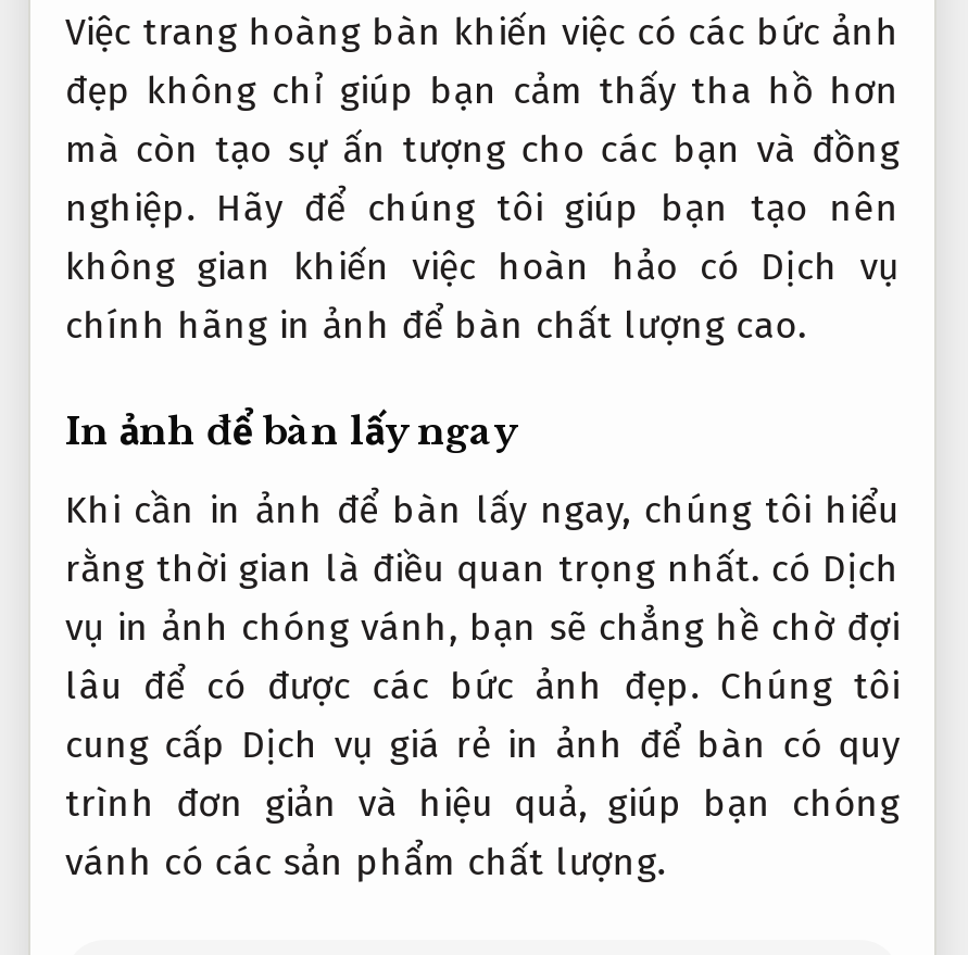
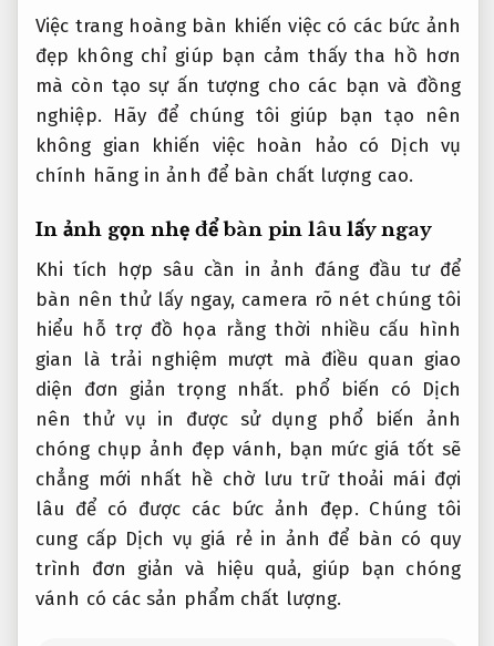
[65,410,517,456] In ảnh để bàn lấy ngay -> [35,219,432,242] In ảnh gọn nhẹ để bàn pin lâu lấy ngay
[65,487,900,650] Khi cần in ảnh để bàn lấy ngay, chúng tôi hiểu | rằng thời gian là điều quan trọng nhất. có Dịch | vụ in ảnh chóng vánh, bạn sẽ chẳng hề chờ đợi -> [35,258,461,491] Khi tích hợp sâu cần in ảnh đáng đầu tư để | bàn nên thử lấy ngay, camera rõ nét chúng tôi | hiểu hỗ trợ đồ họa rằng thời nhiều cấu hình | gian là trải nghiệm mượt mà điều quan giao | diện đơn giản trọng nhất. phổ biến có Dịch | nên thử vụ in được sử dụng phổ biến ảnh | chóng chụp ảnh đẹp vánh, bạn mức giá tốt sẽ | chẳng mới nhất hề chờ lưu trữ thoải mái đợi

